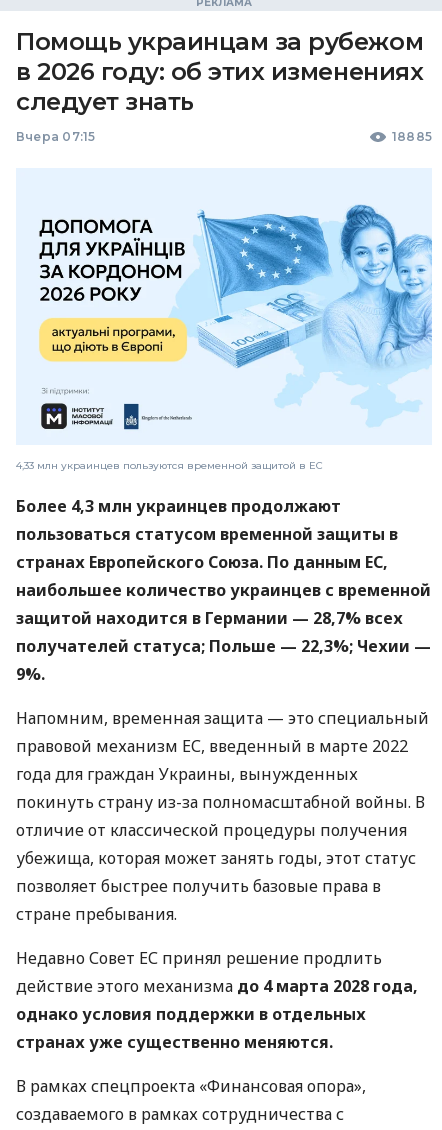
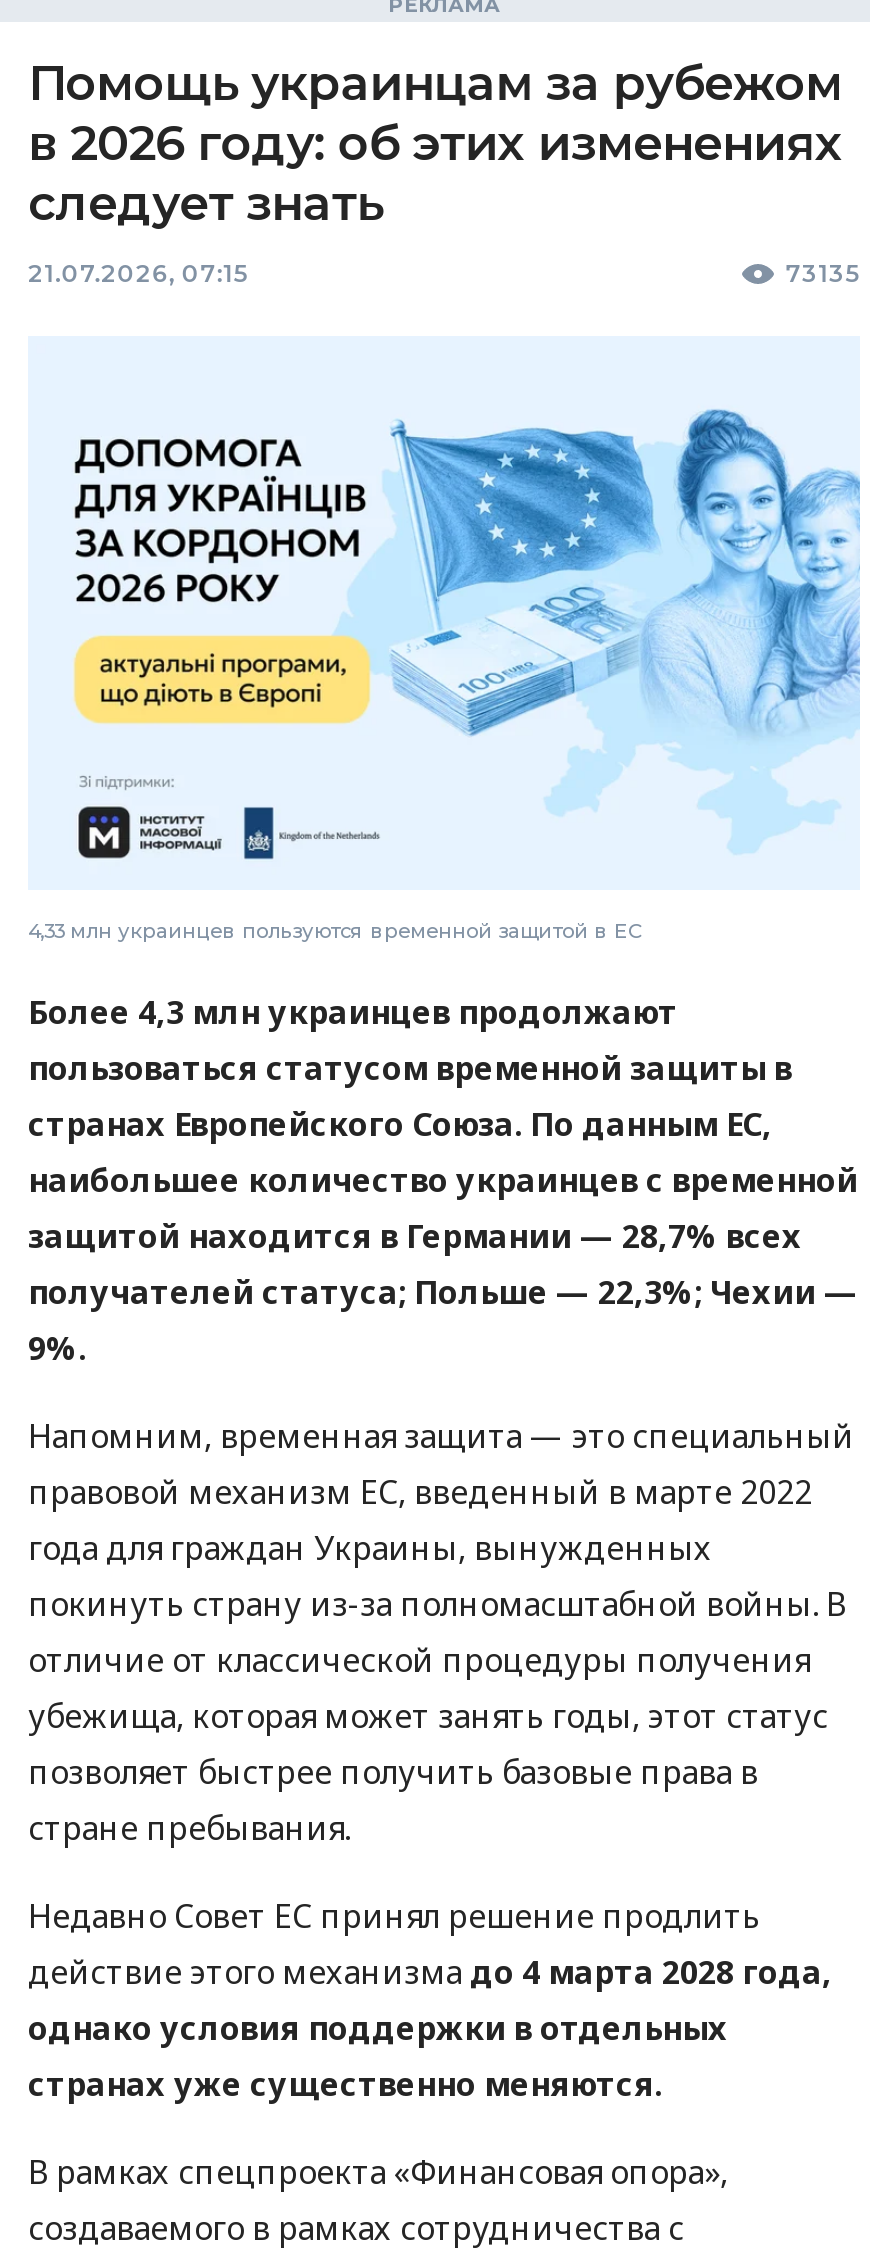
[16,129,432,144] Вчера 07:15 | 18885 -> [28,258,860,288] 21.07.2026, 07:15 | 73135

